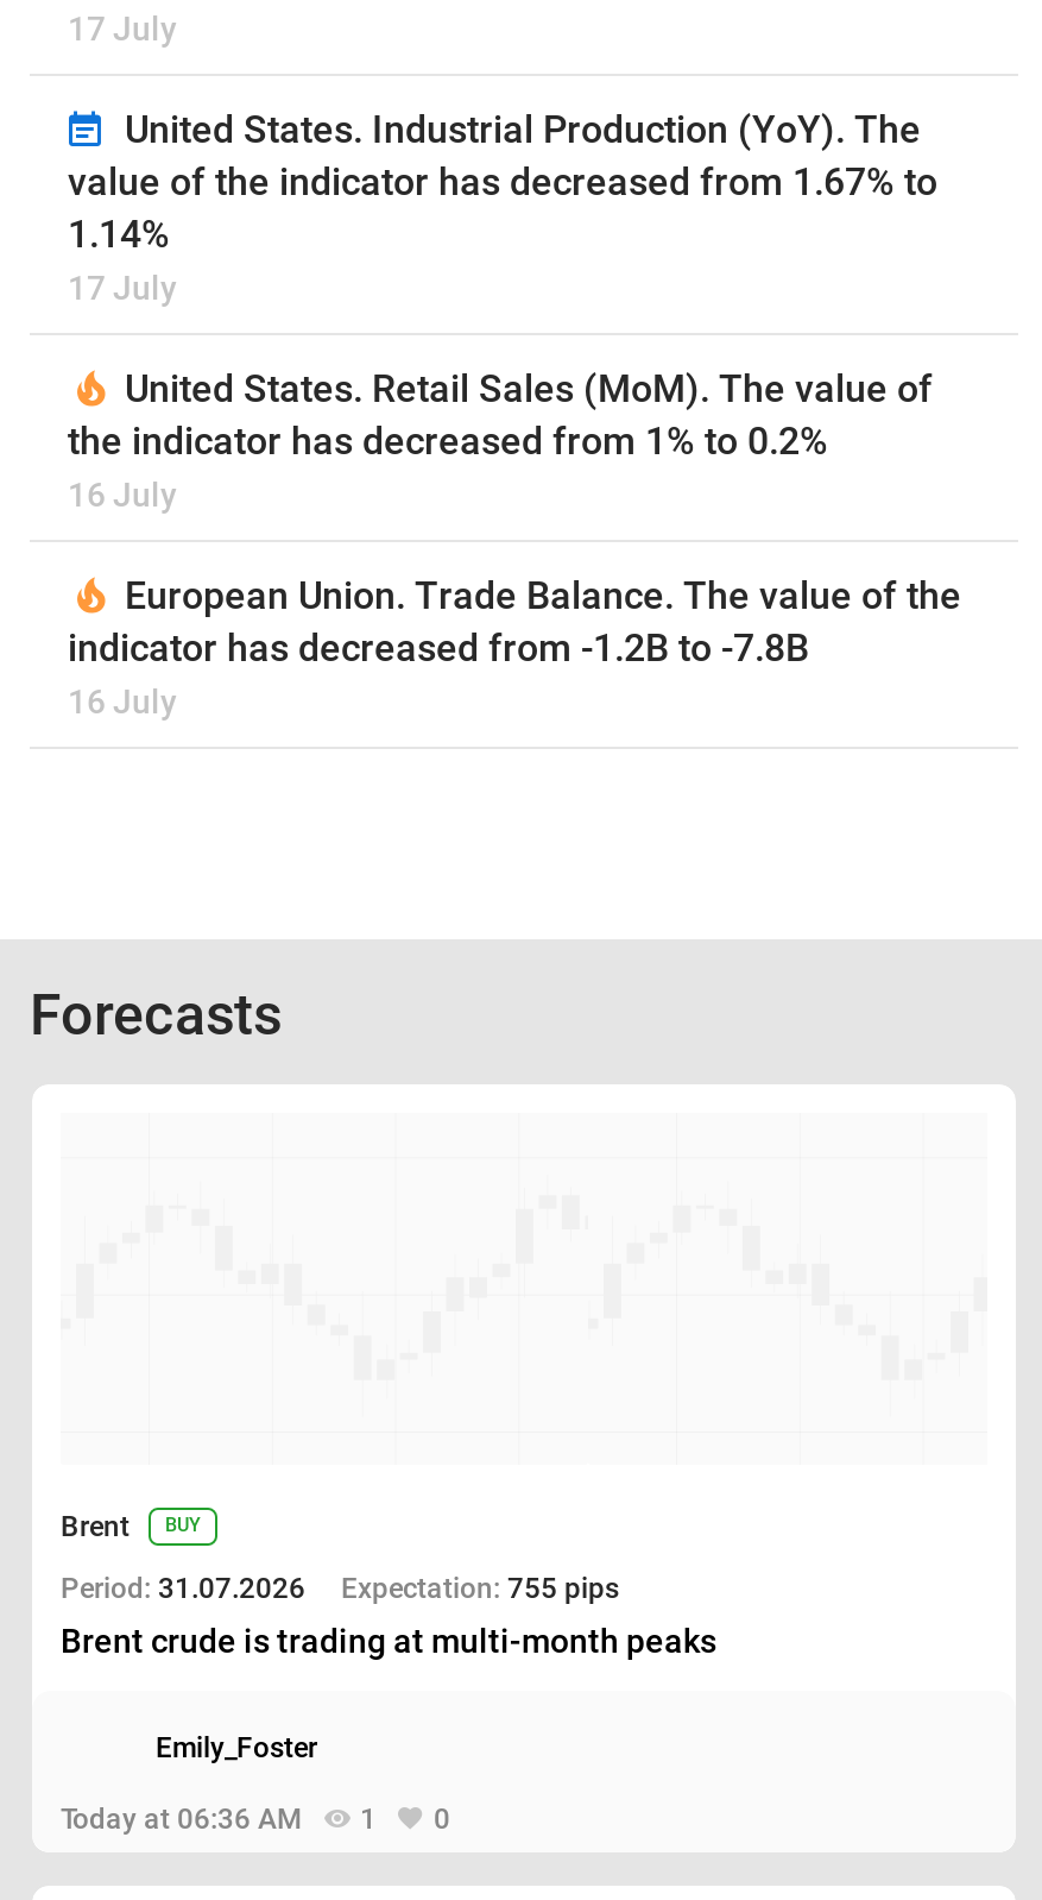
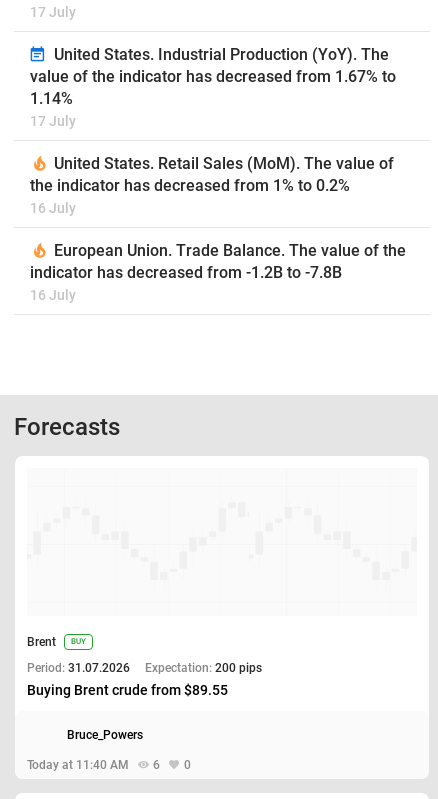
[61,1571,716,1659] Expectation: 755 pips | Brent crude is trading at multi‑month peaks -> [27,661,262,698] Expectation: 200 pips | Buying Brent crude from $89.55
[156,1730,317,1764] Emily_Foster -> [67,728,143,742] Bruce_Powers
[61,1802,377,1835] Today at 06:36 AM | 1 -> [27,758,160,772] Today at 11:40 AM | 6

